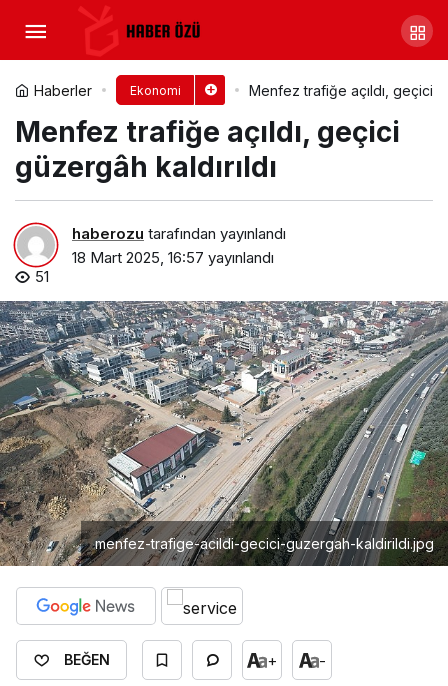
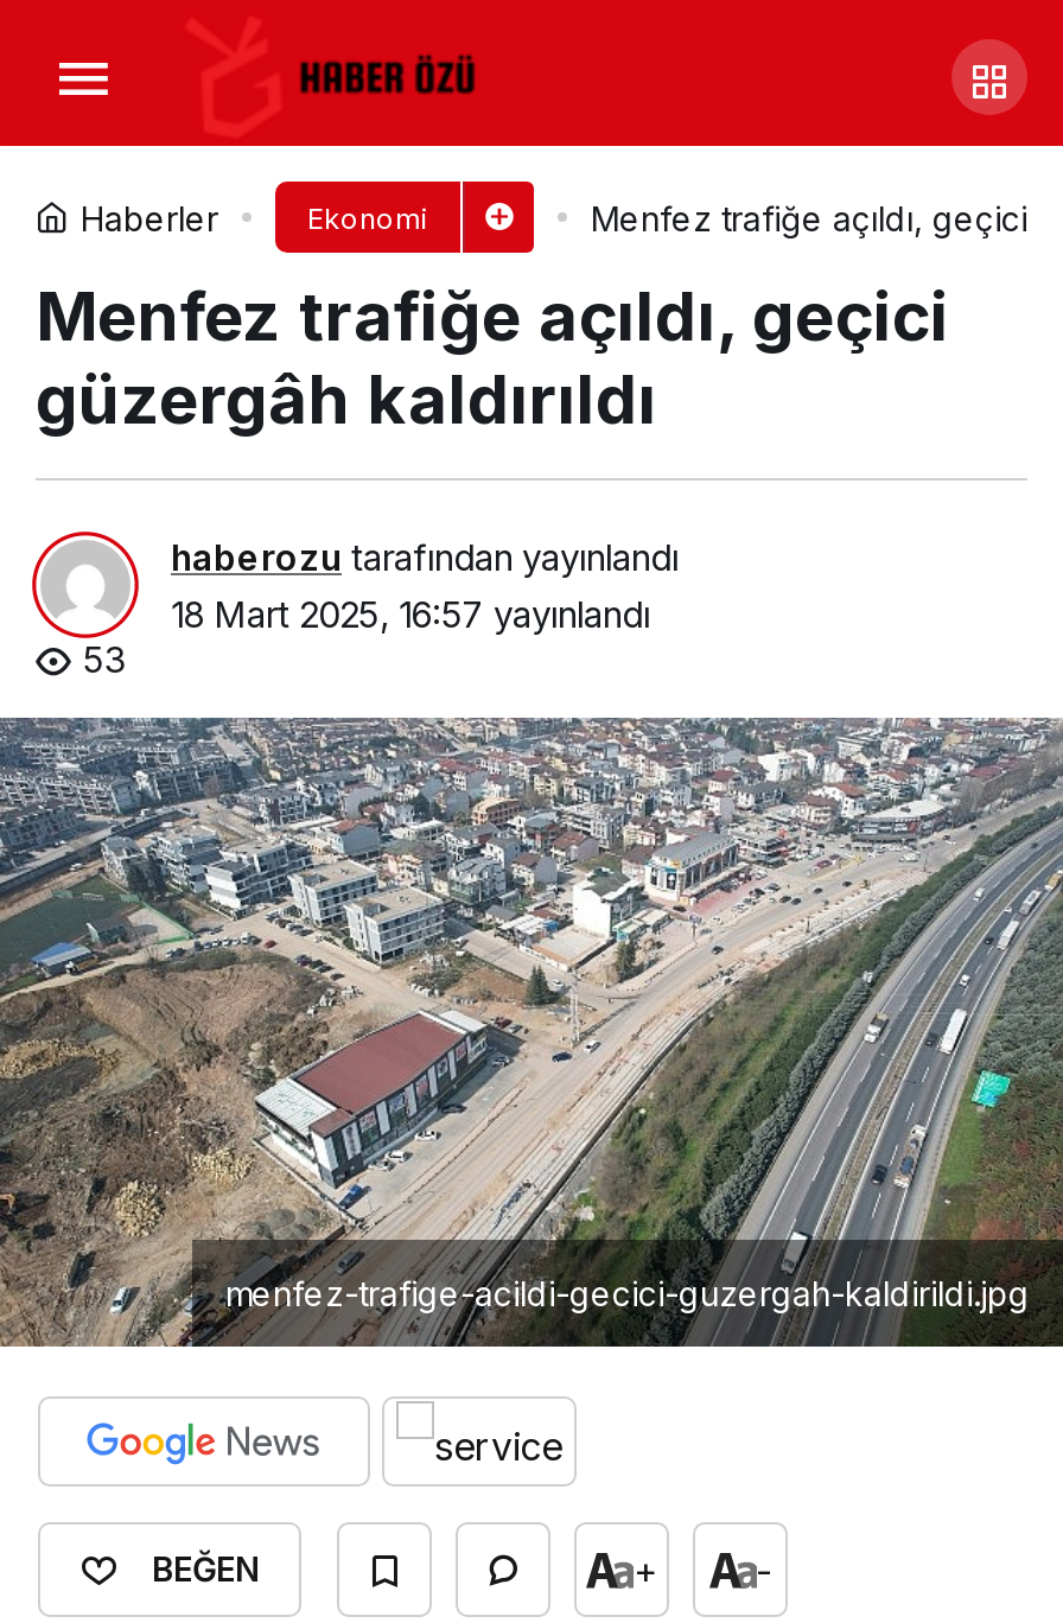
[35,266,49,285] 51 -> [83,636,126,681] 53

